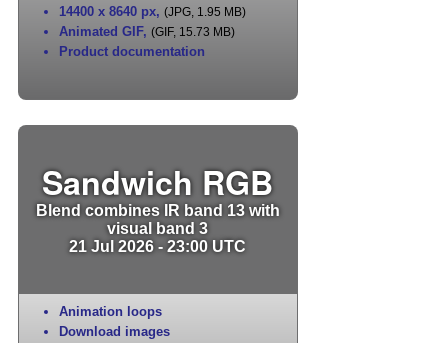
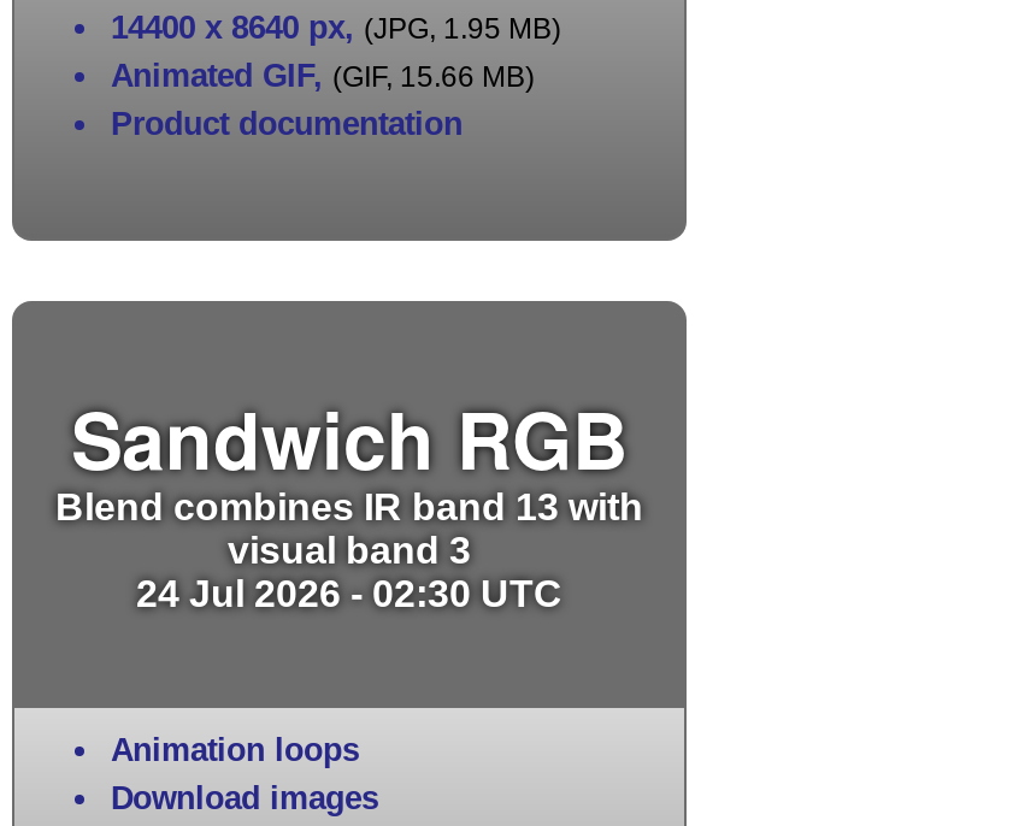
[59,24,235,39] Animated GIF, (GIF, 15.73 MB) -> [111,58,535,94] Animated GIF, (GIF, 15.66 MB)
[69,237,246,255] 21 Jul 2026 - 23:00 UTC -> [136,571,562,614] 24 Jul 2026 - 02:30 UTC

